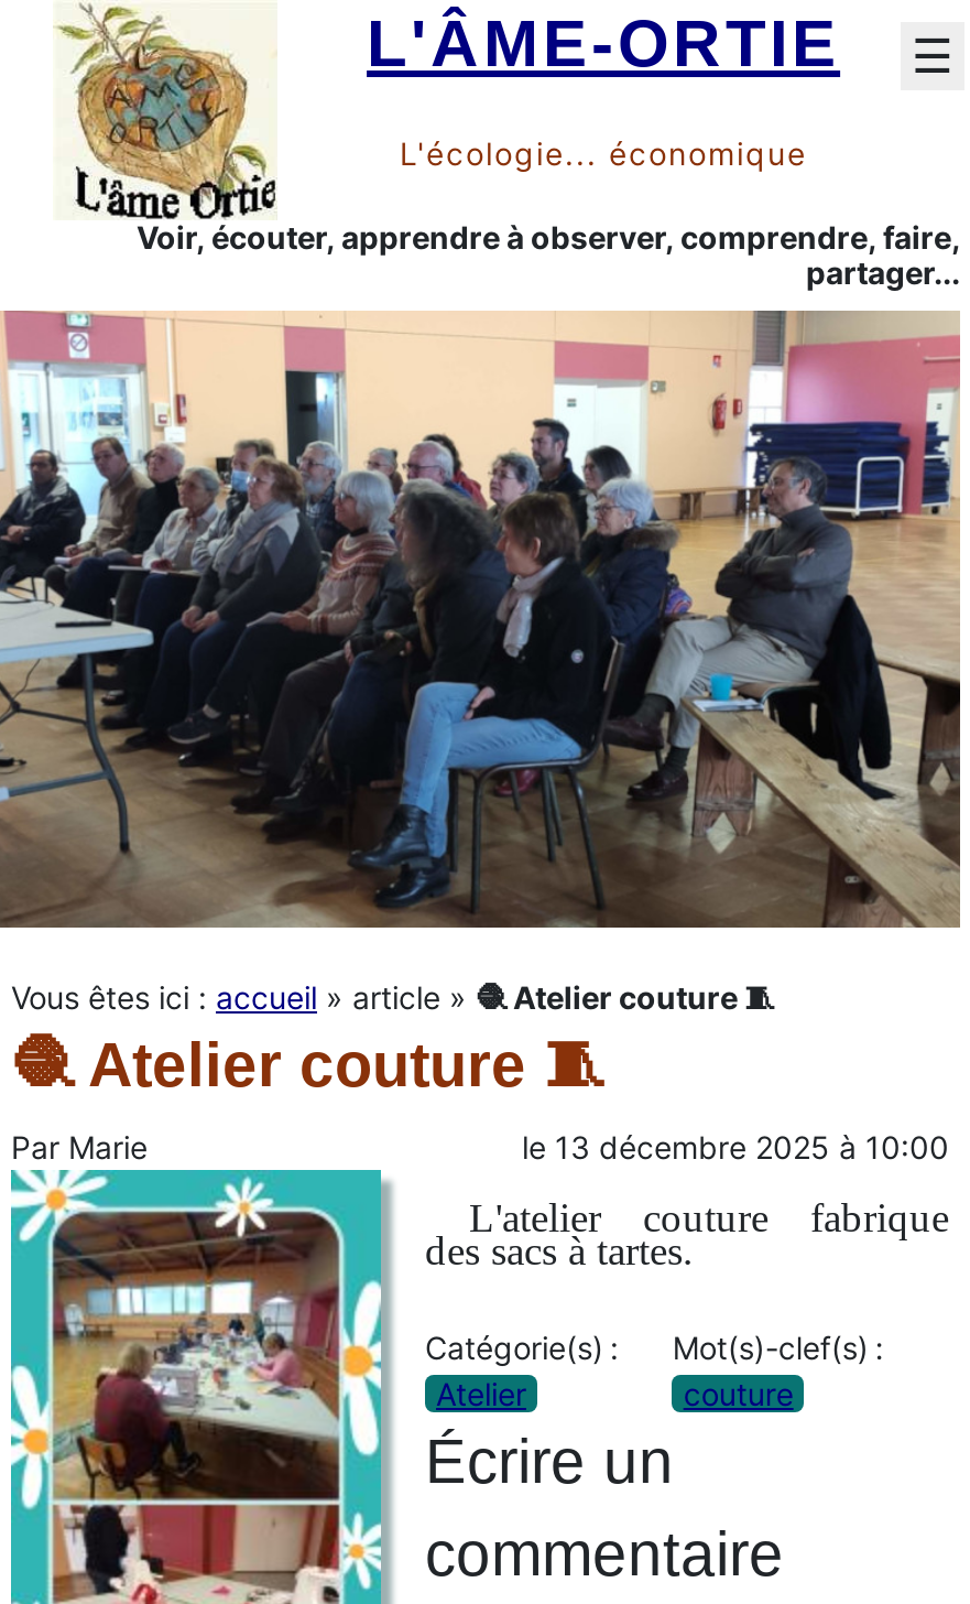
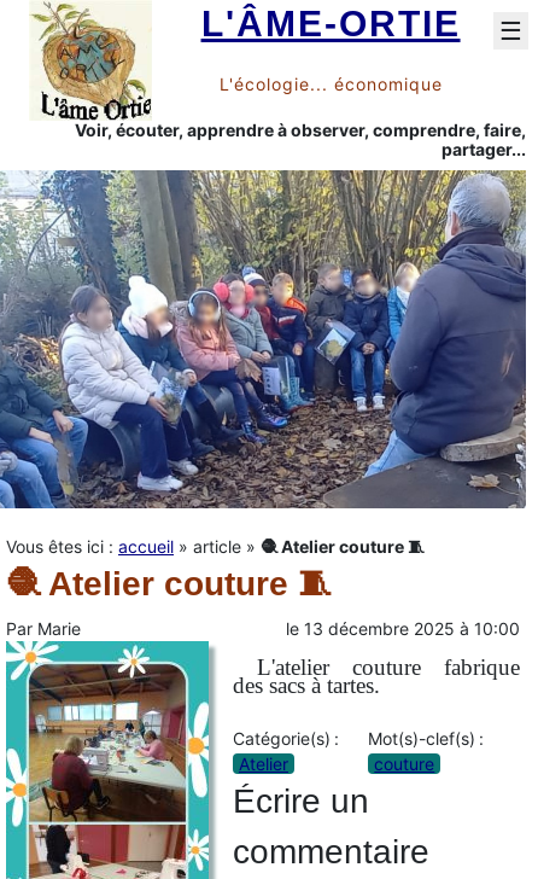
[7,308,960,930] [image] -> [4,169,527,510] [image]

